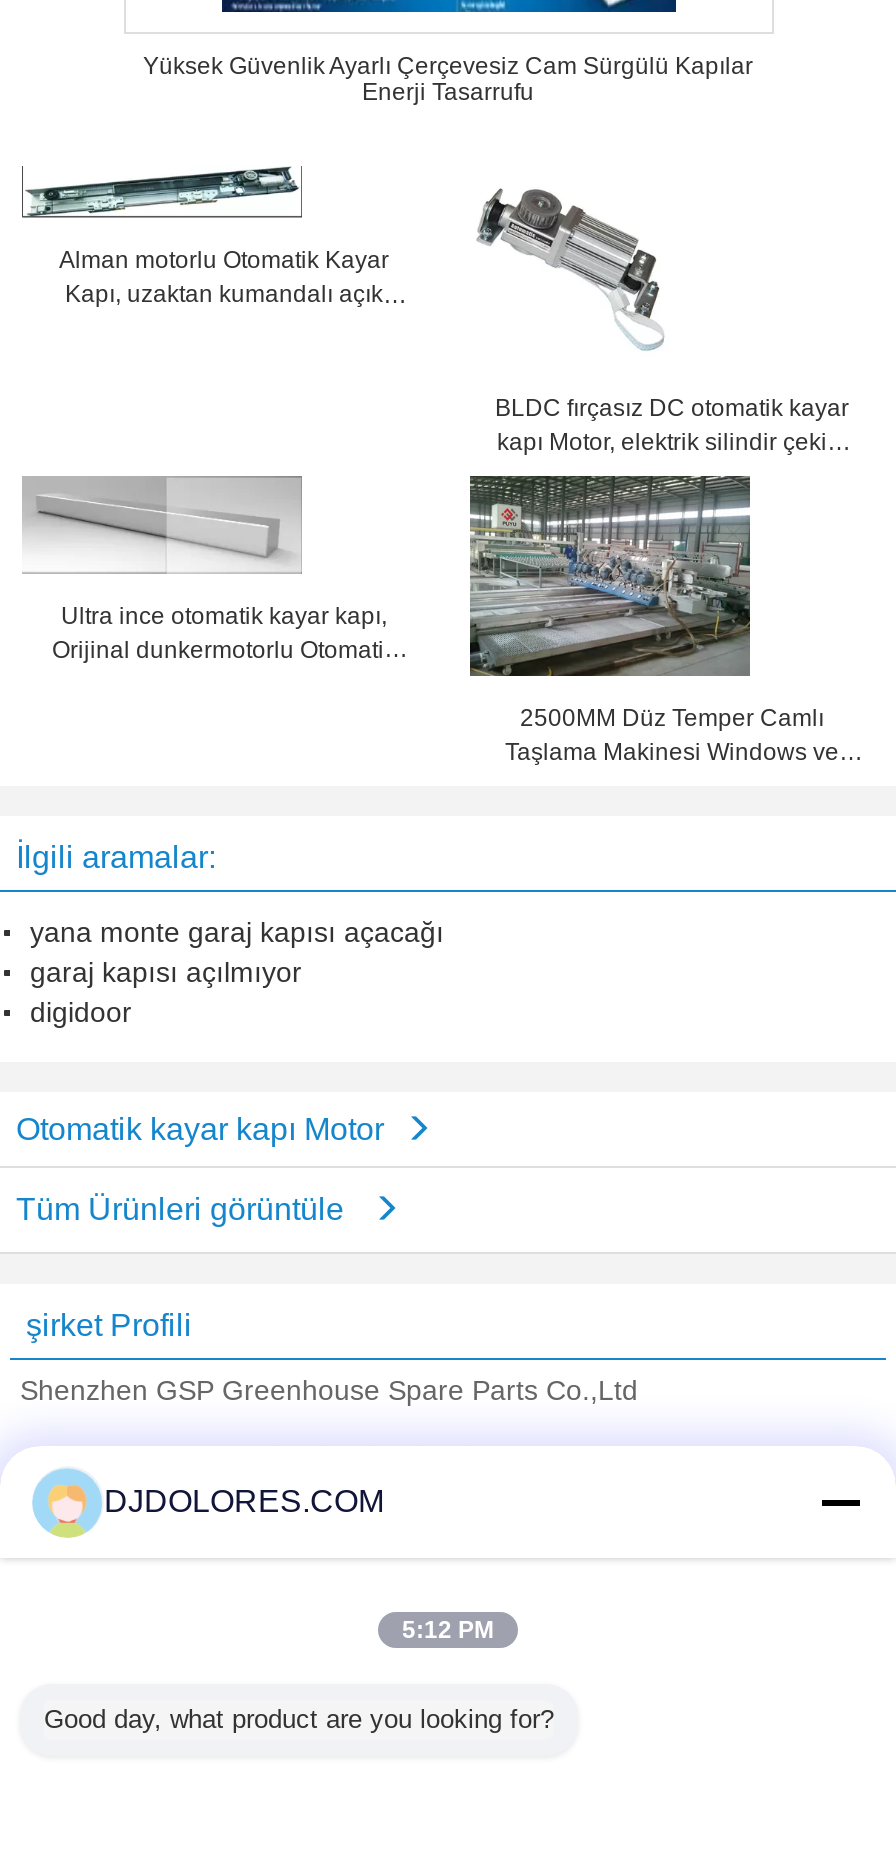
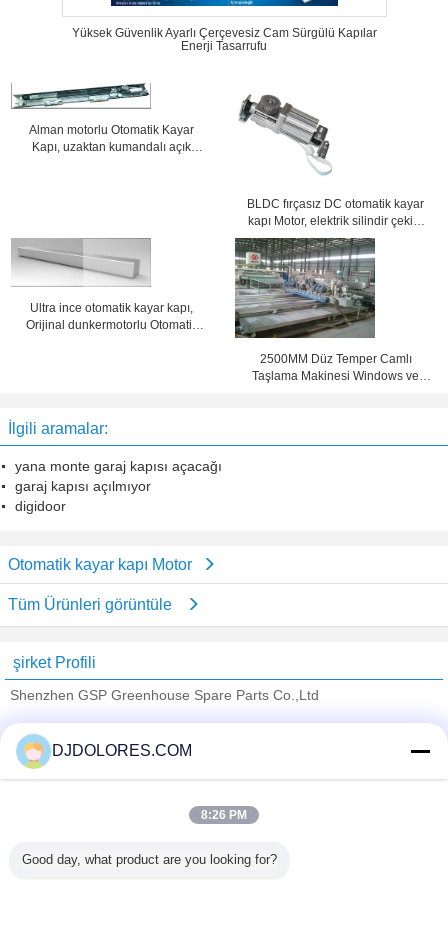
[402,1616,494,1644] 5:12 PM -> [201,808,247,822] 8:26 PM

